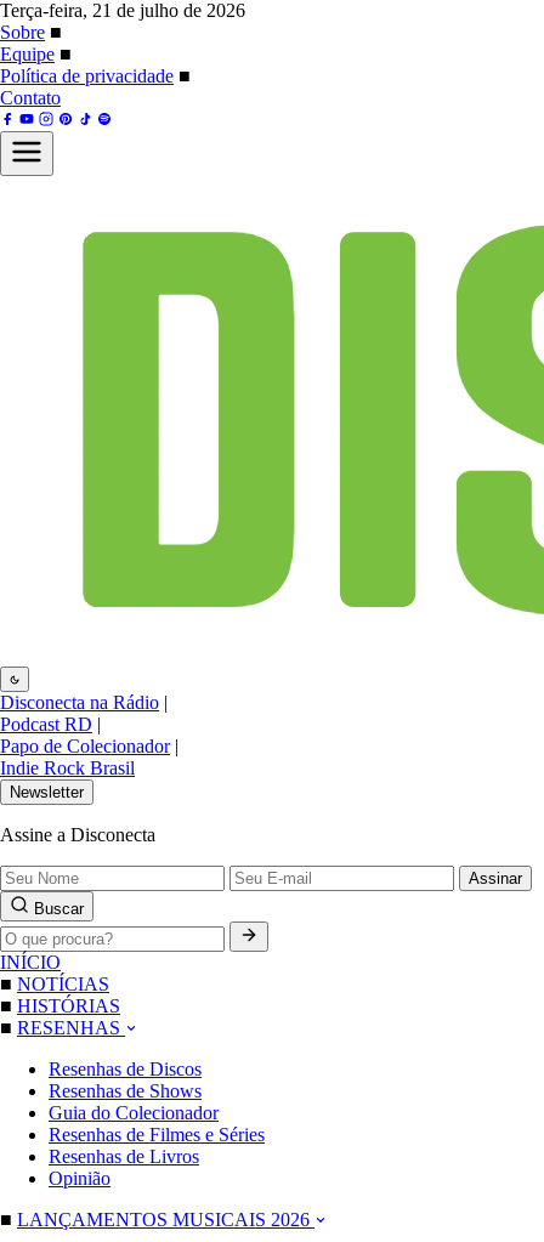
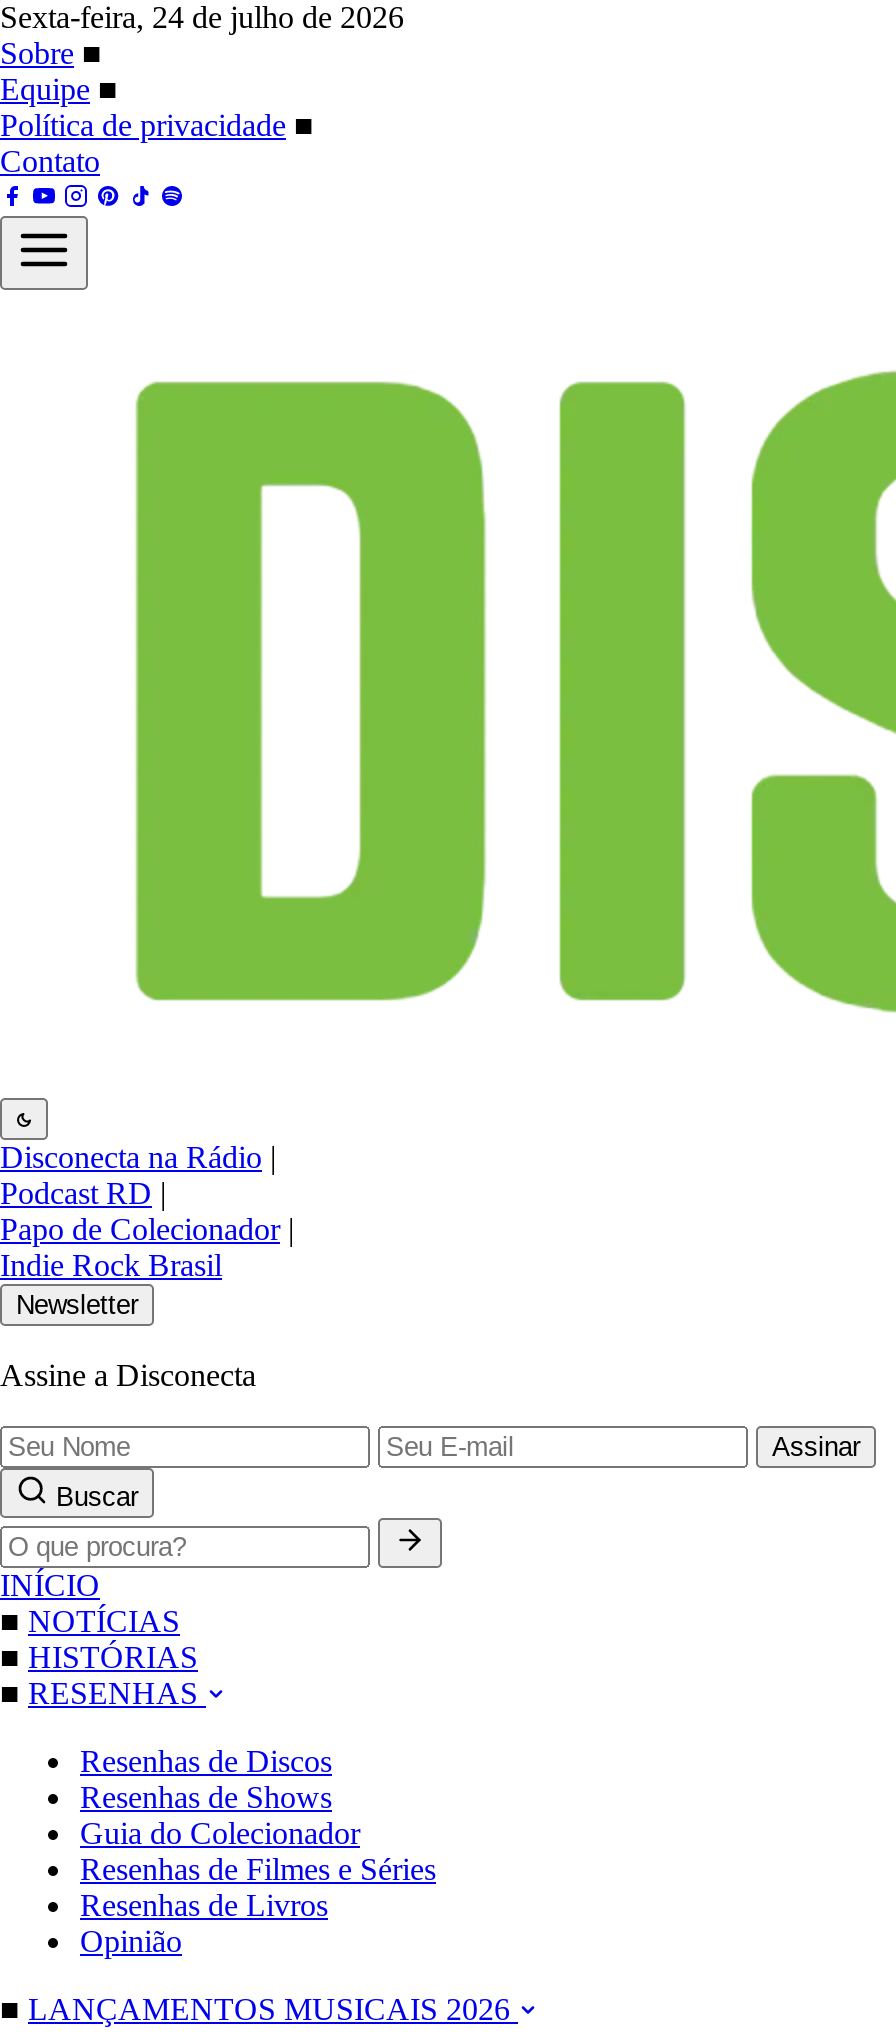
[0,0,245,21] Terça-feira, 21 de julho de 2026 -> [0,0,404,34] Sexta-feira, 24 de julho de 2026

